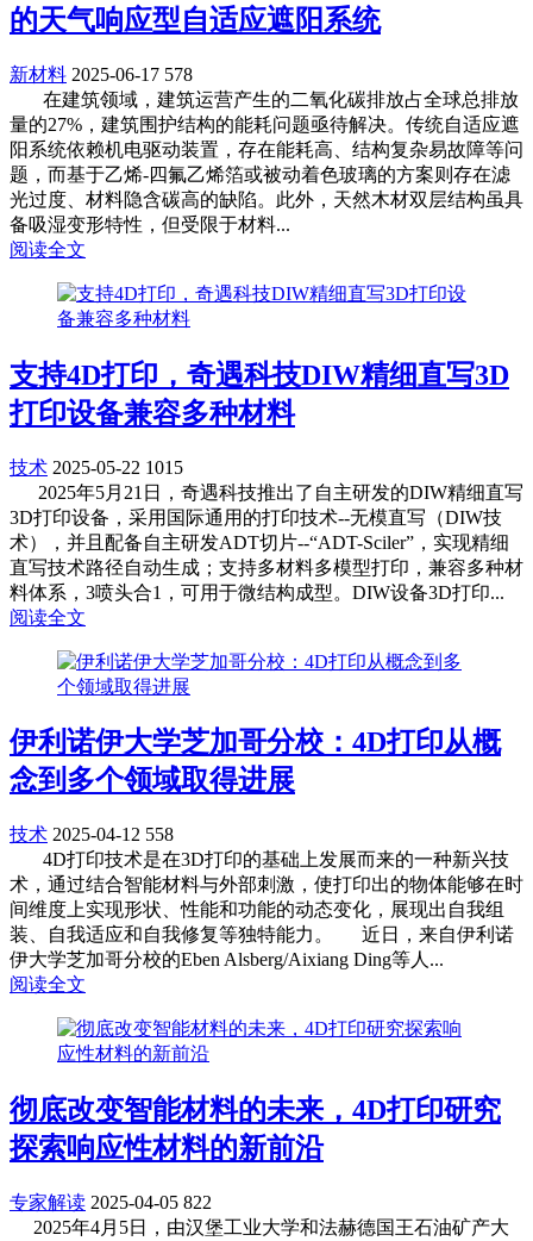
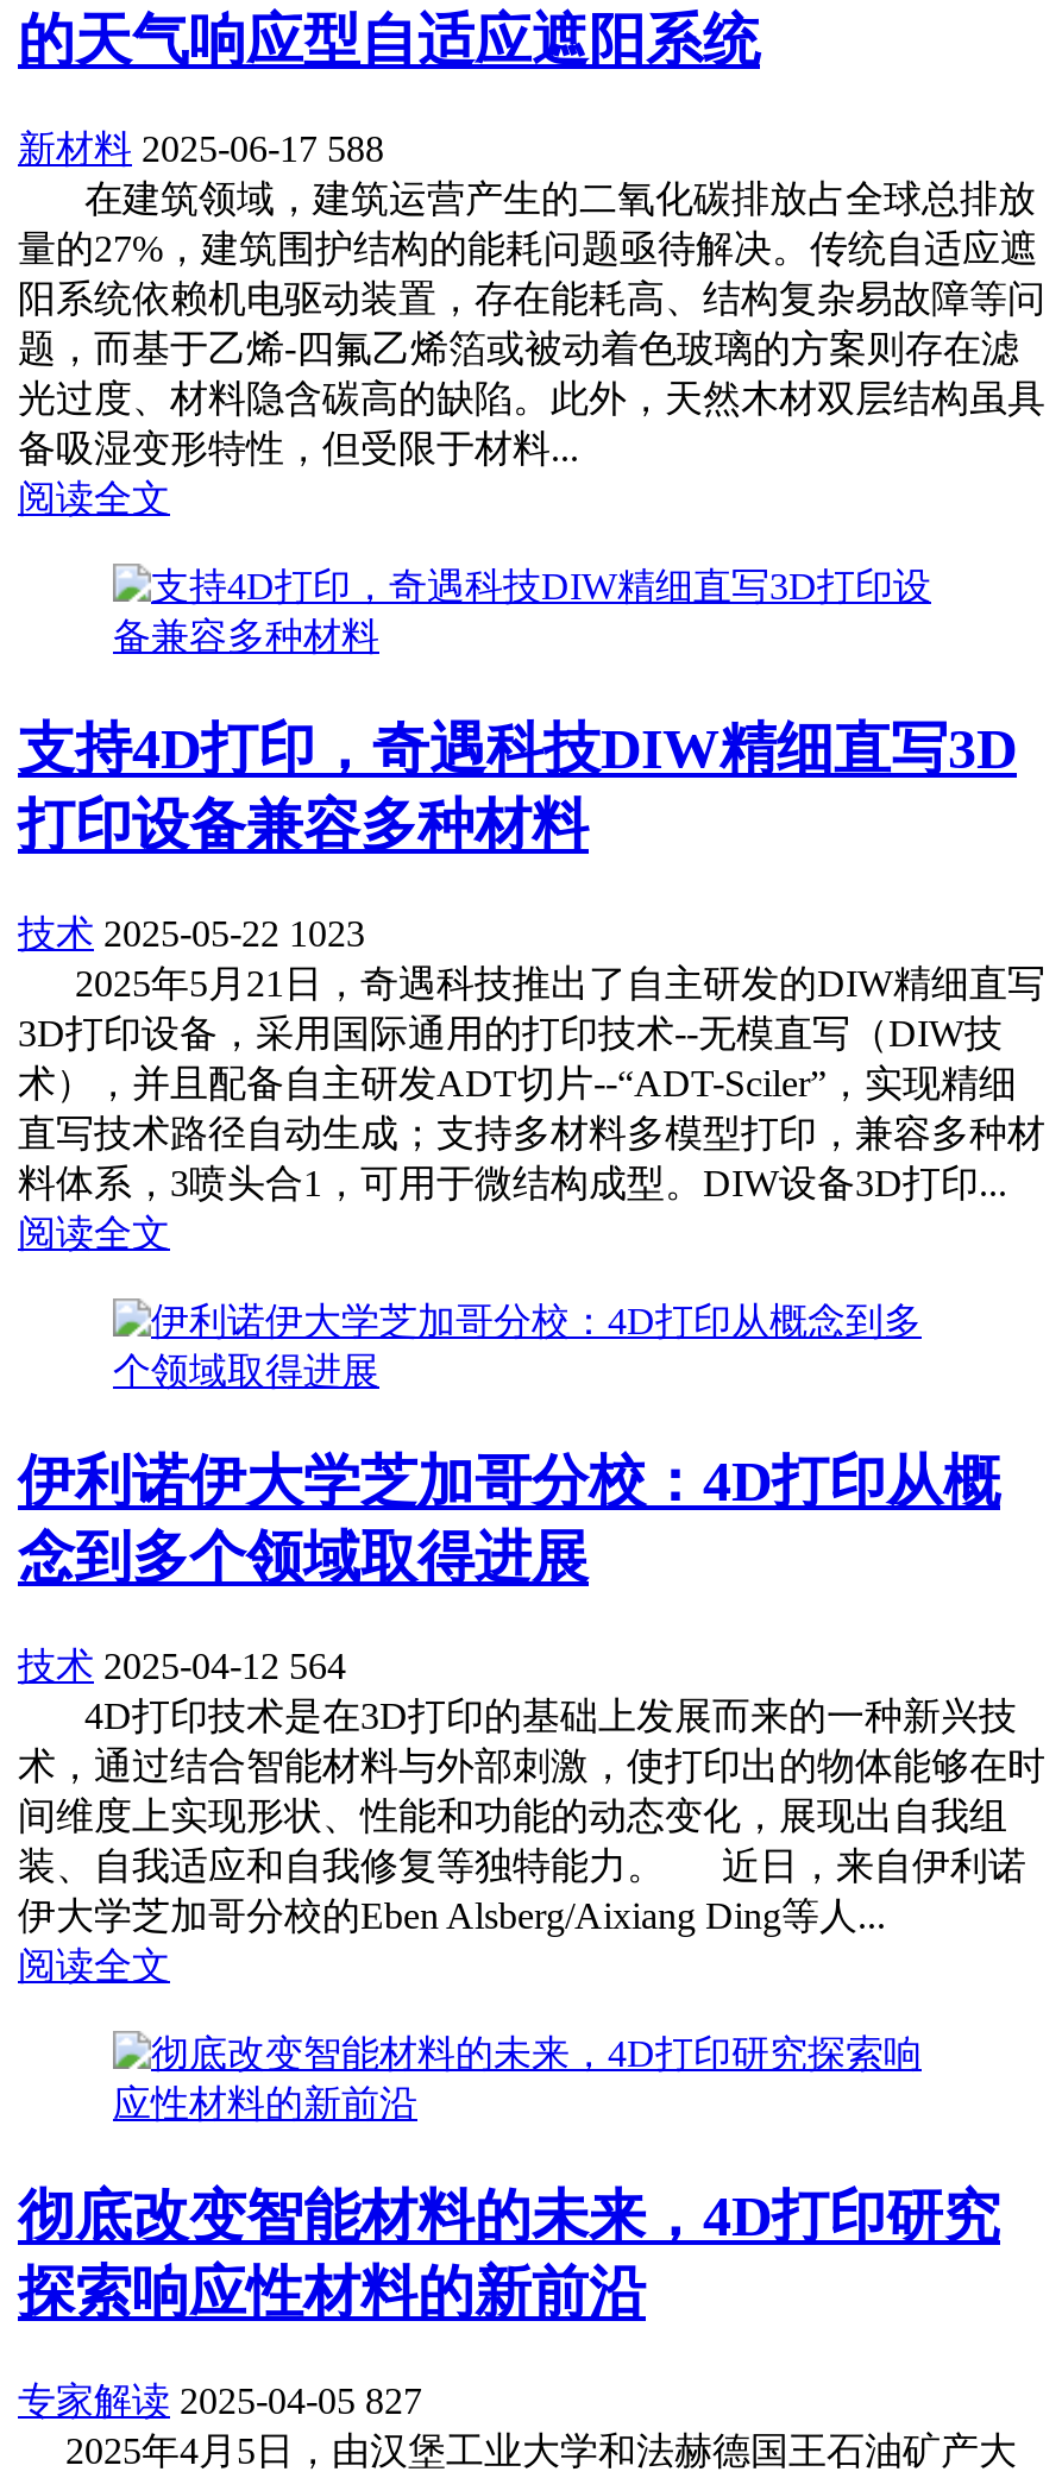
[10,64,193,84] 新材料 2025-06-17 578 -> [18,128,384,168] 新材料 2025-06-17 588
[10,457,183,477] 技术 2025-05-22 1015 -> [18,912,365,953] 技术 2025-05-22 1023
[10,825,174,845] 技术 2025-04-12 558 -> [18,1647,346,1687] 技术 2025-04-12 564
[10,1192,212,1213] 专家解读 2025-04-05 822 -> [18,2381,422,2421] 专家解读 2025-04-05 827

